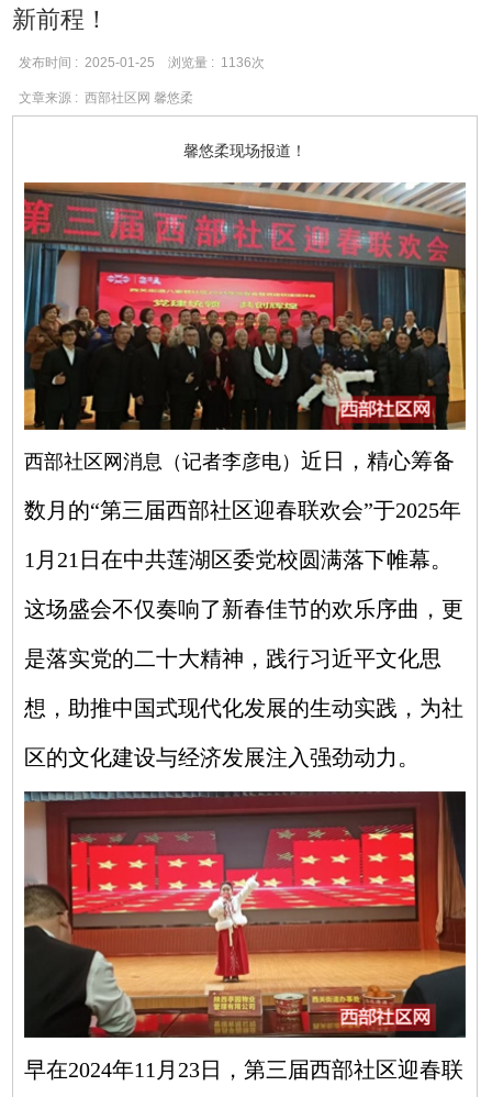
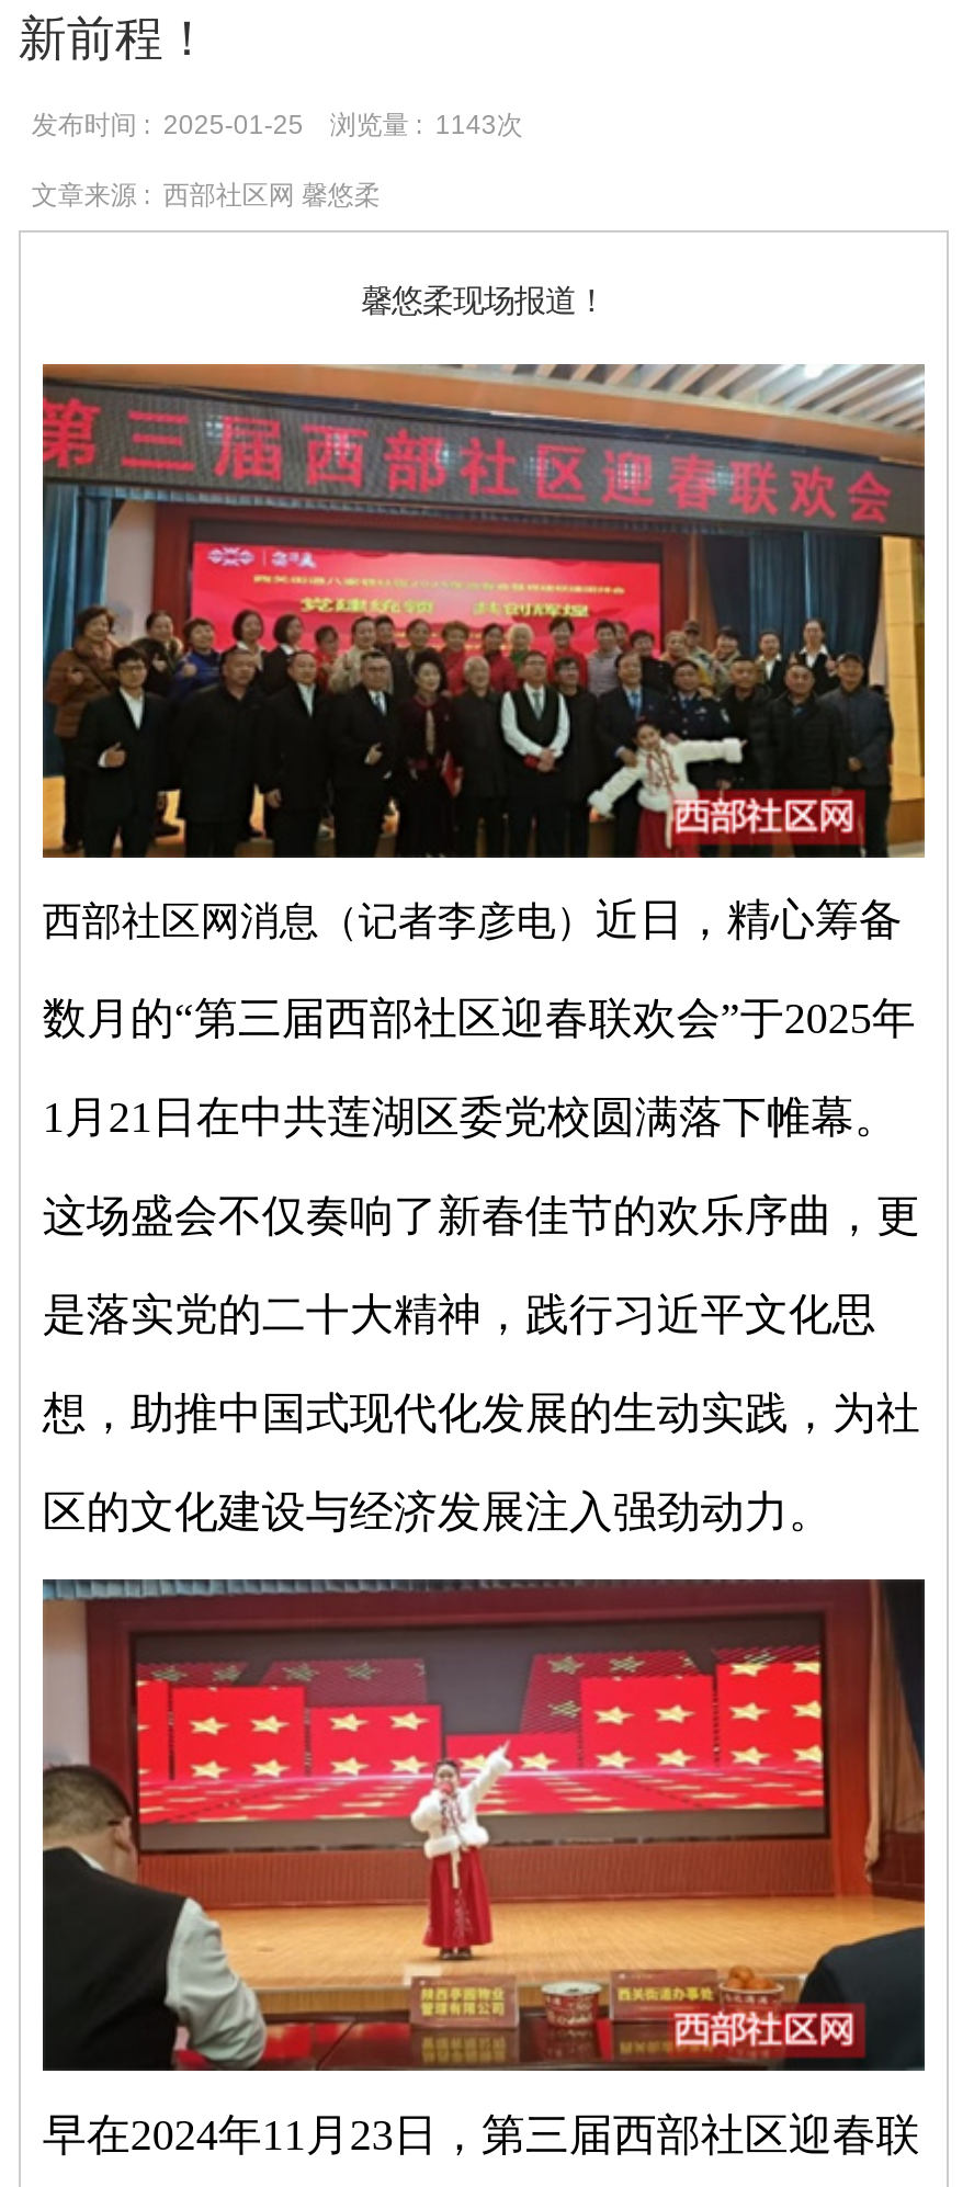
[12,55,264,71] 发布时间 : 2025-01-25 浏览量 : 1136次 -> [18,110,523,141] 发布时间 : 2025-01-25 浏览量 : 1143次

